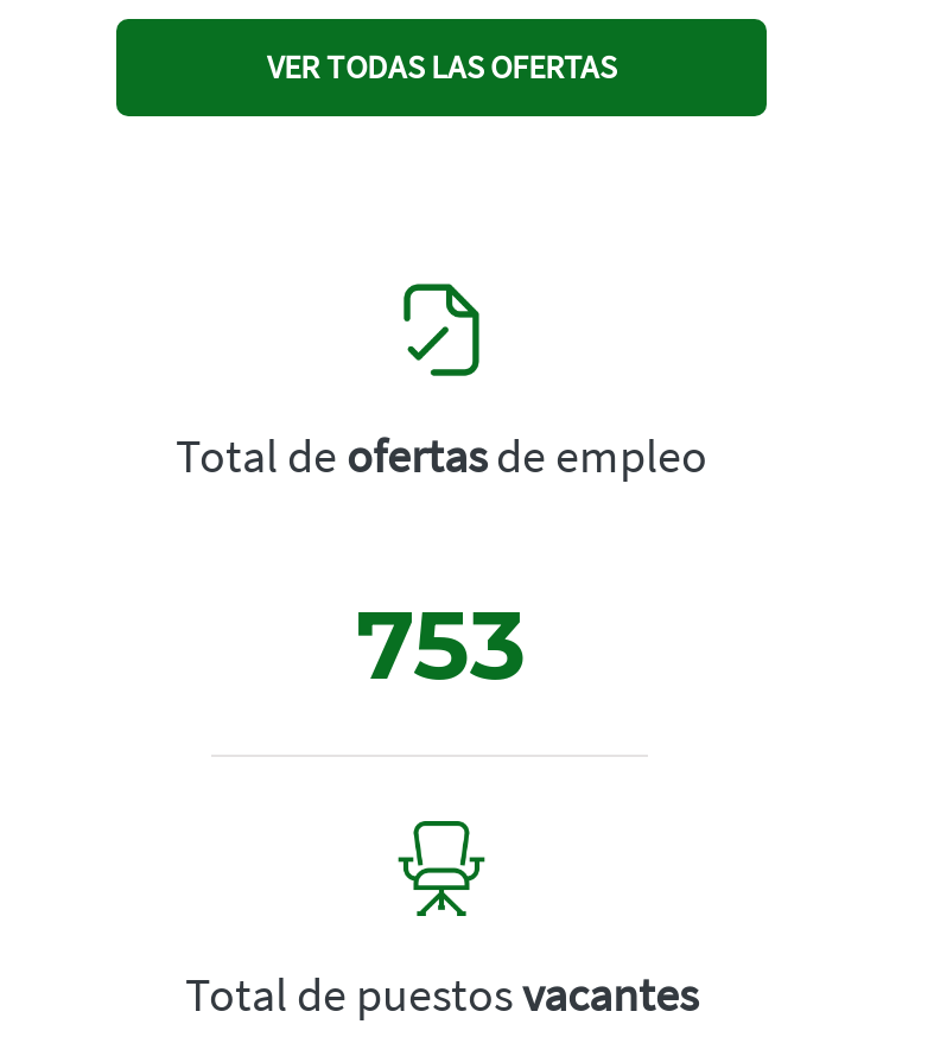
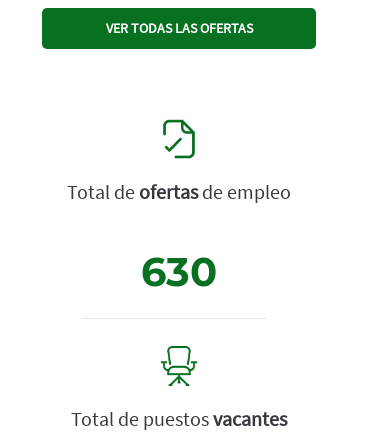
[356,587,527,703] 753 -> [141,247,217,296] 630

